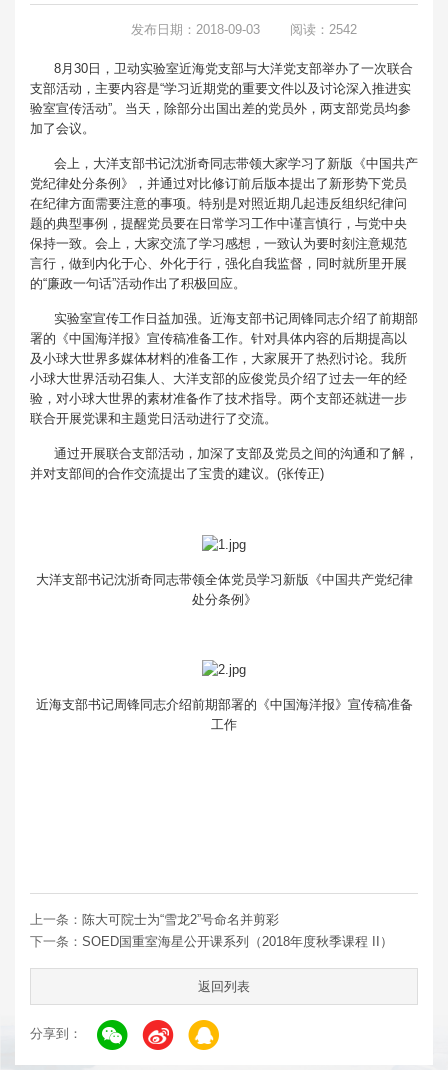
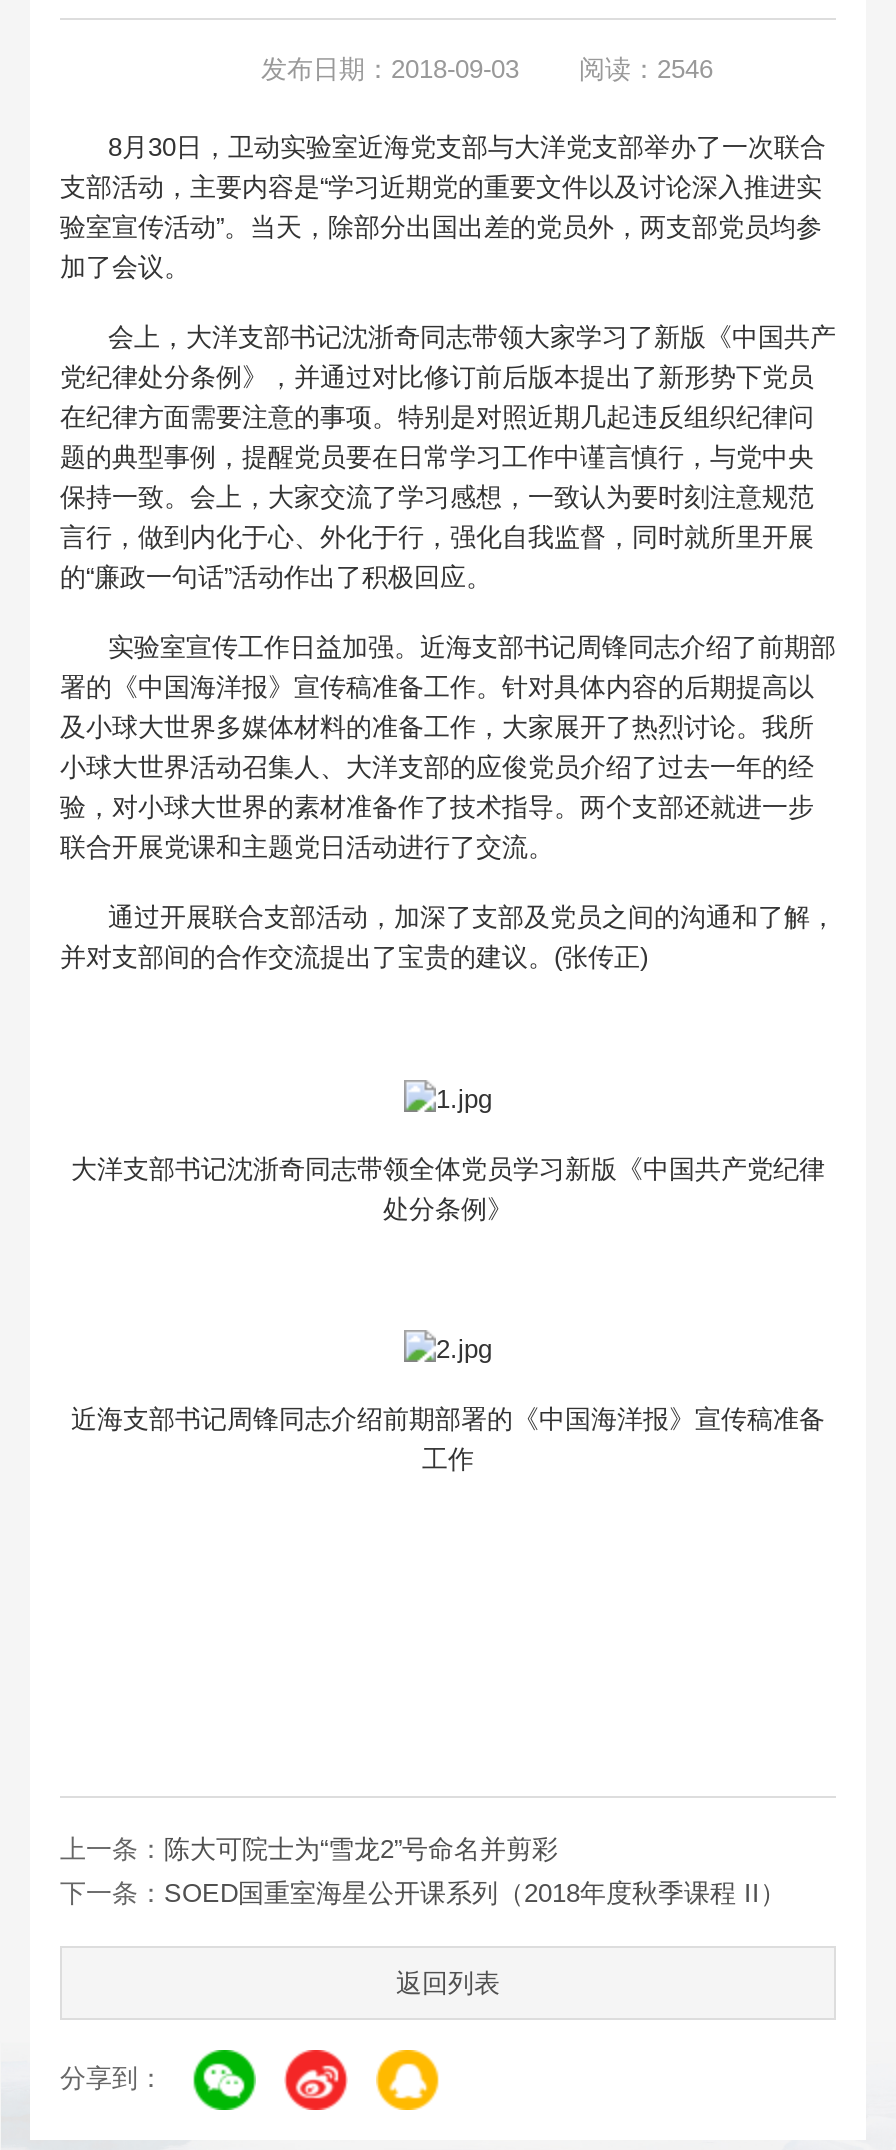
[130,22,356,37] 发布日期：2018-09-03 阅读：2542 -> [261,54,713,84] 发布日期：2018-09-03 阅读：2546

